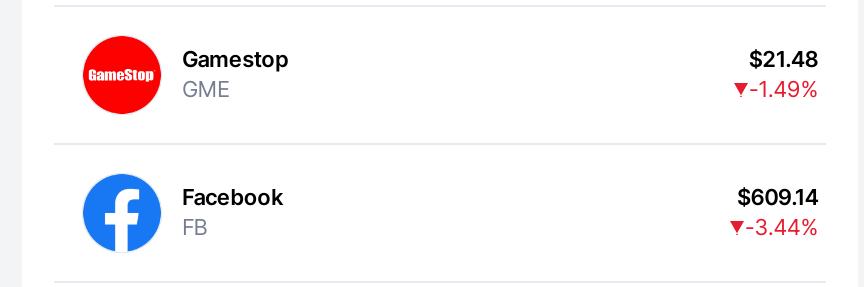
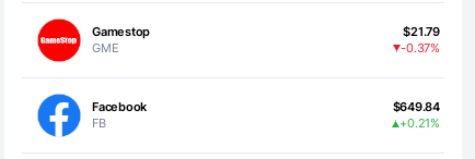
[749,46,818,74] $21.48 -> [403,24,440,40] $21.79
[749,76,818,104] -1.49% -> [401,41,440,56] -0.37%
[737,184,818,212] $609.14 -> [392,99,440,115] $649.84
[745,214,818,242] -3.44% -> [400,116,440,131] +0.21%

